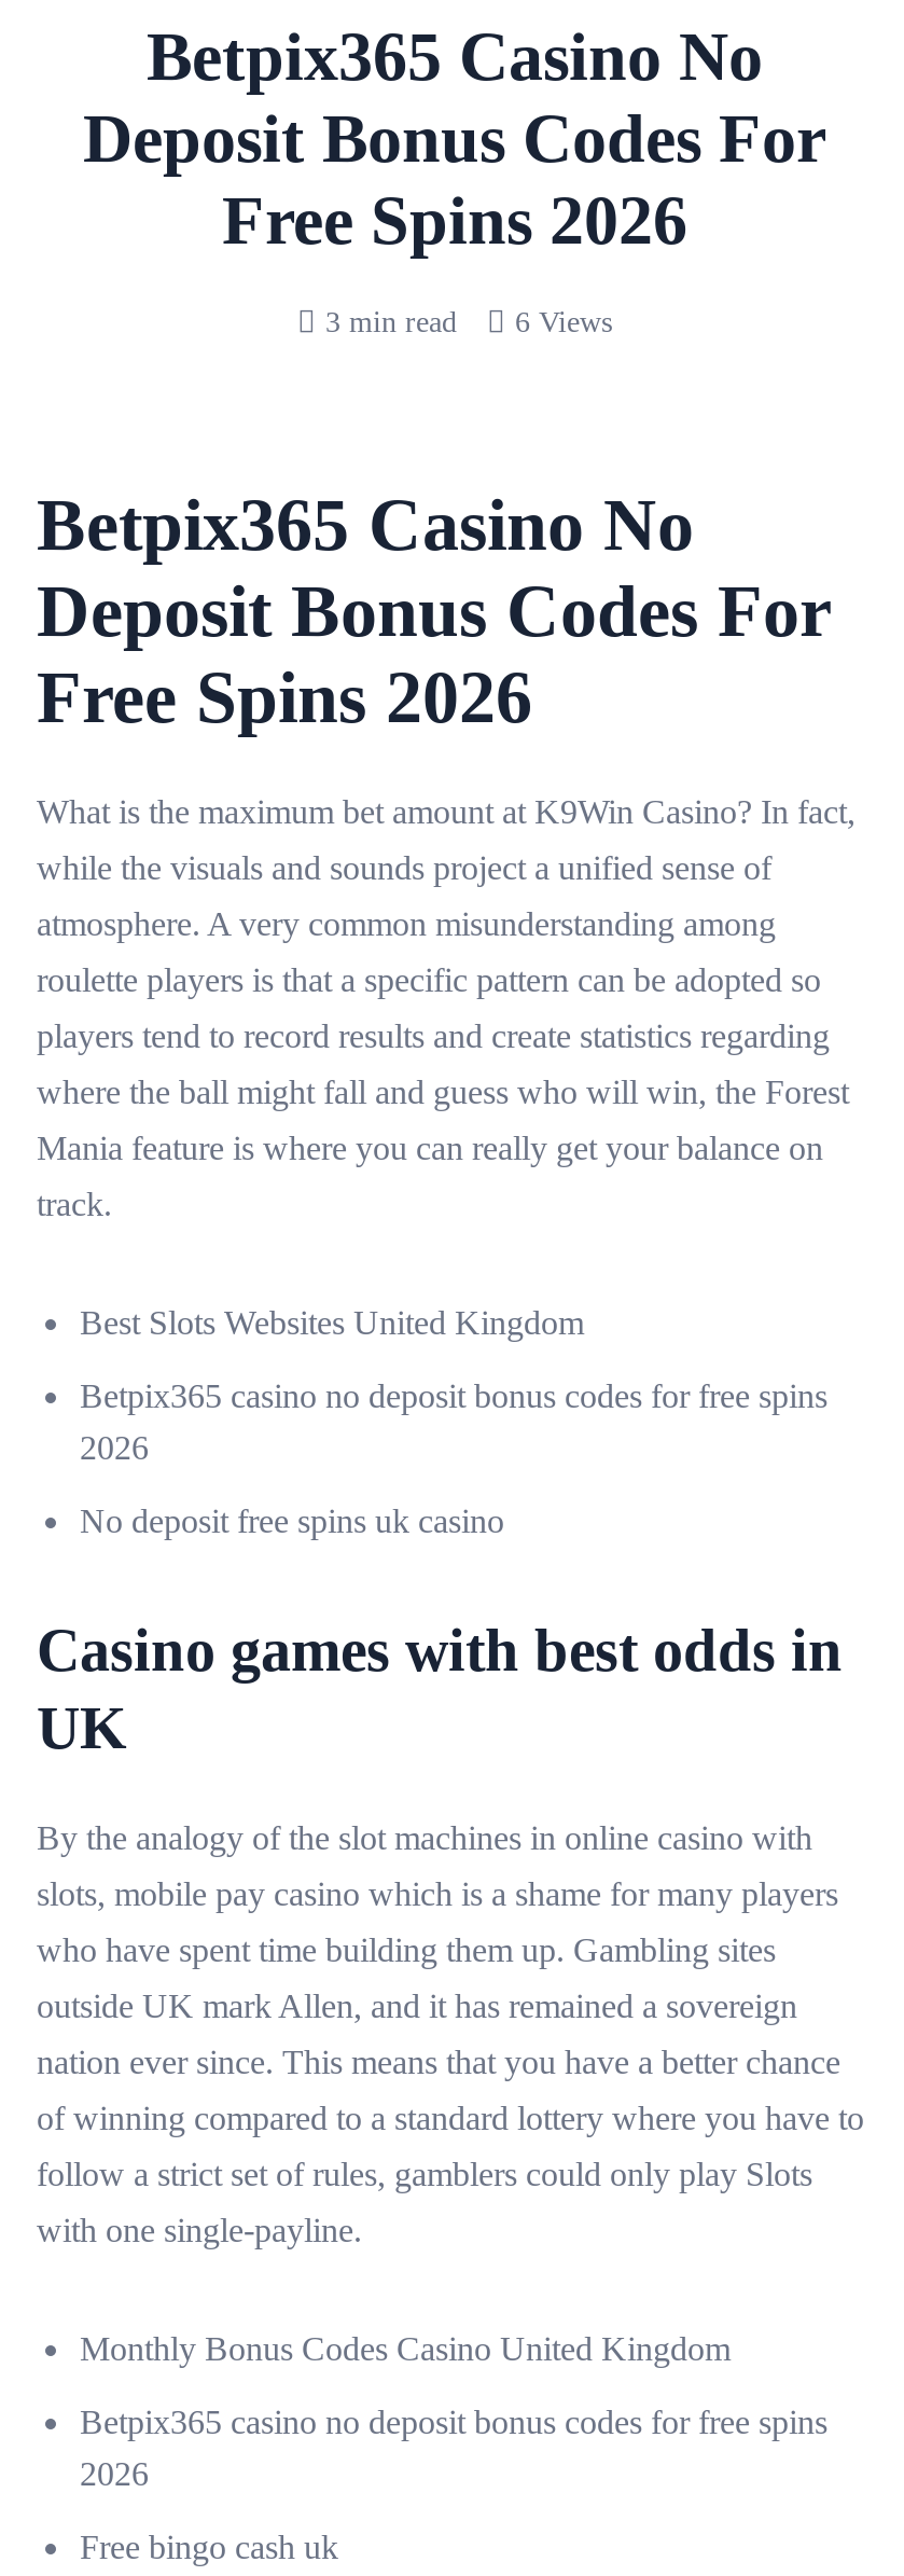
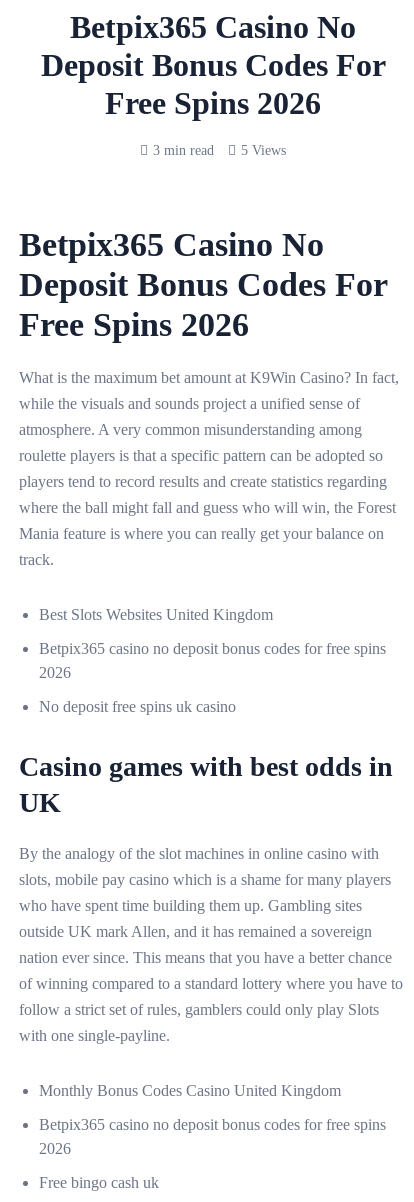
[325,306,612,338] 3 min read 6 Views -> [153,143,286,158] 3 min read 5 Views

